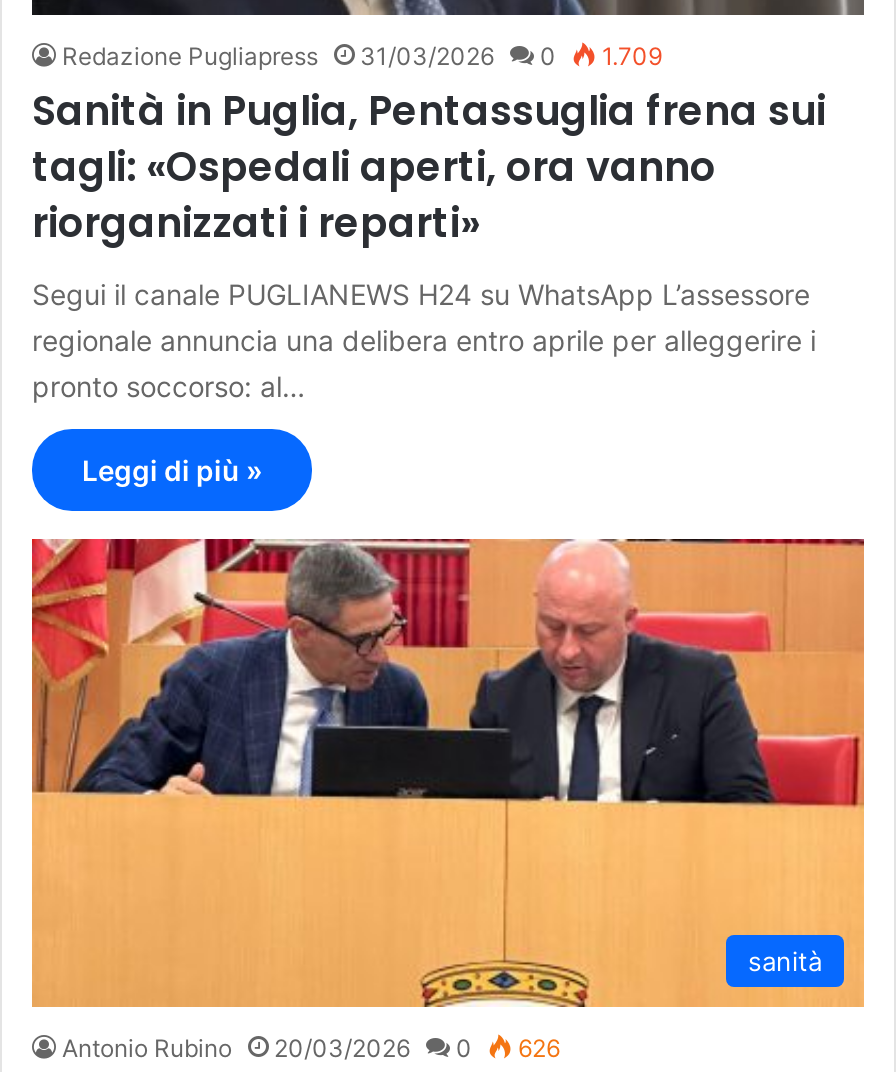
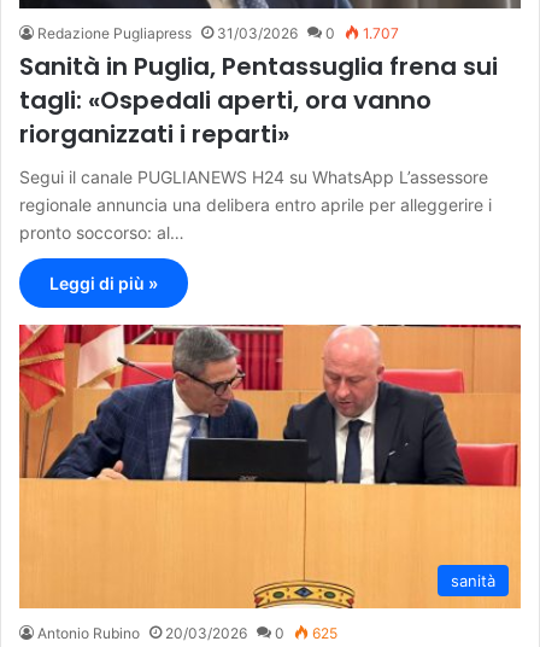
[62,40,662,70] Redazione Pugliapress 31/03/2026 0 1.709 -> [37,24,399,42] Redazione Pugliapress 31/03/2026 0 1.707
[62,1033,560,1063] Antonio Rubino 20/03/2026 0 626 -> [37,624,337,642] Antonio Rubino 20/03/2026 0 625

